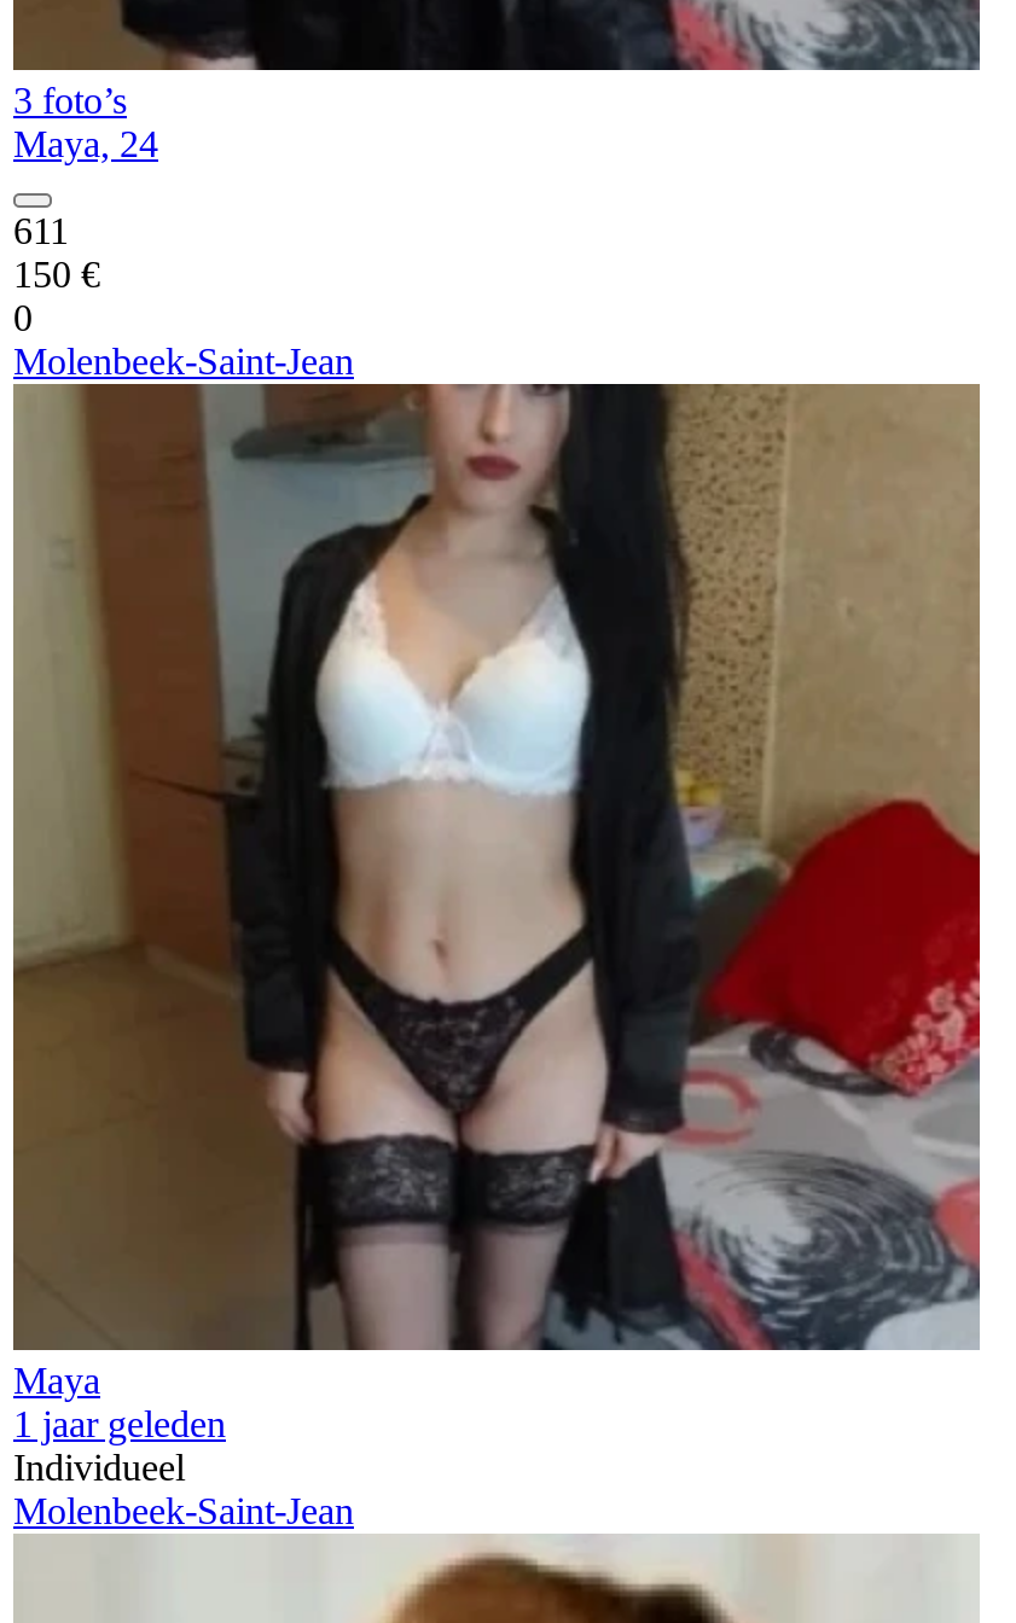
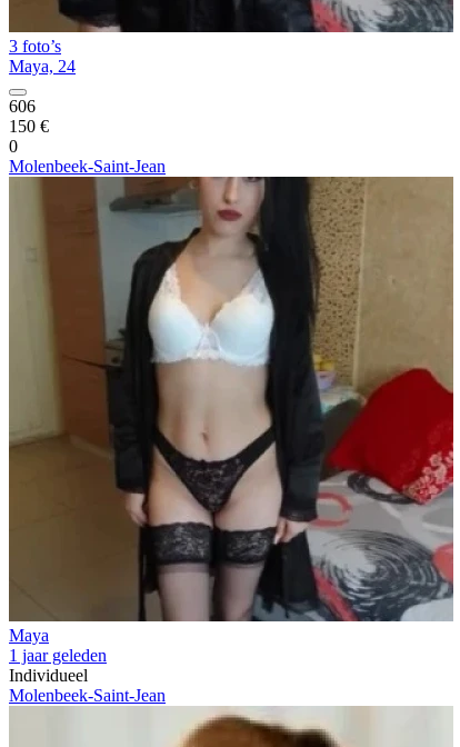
[13,210,69,251] 611 -> [9,97,36,116] 606

